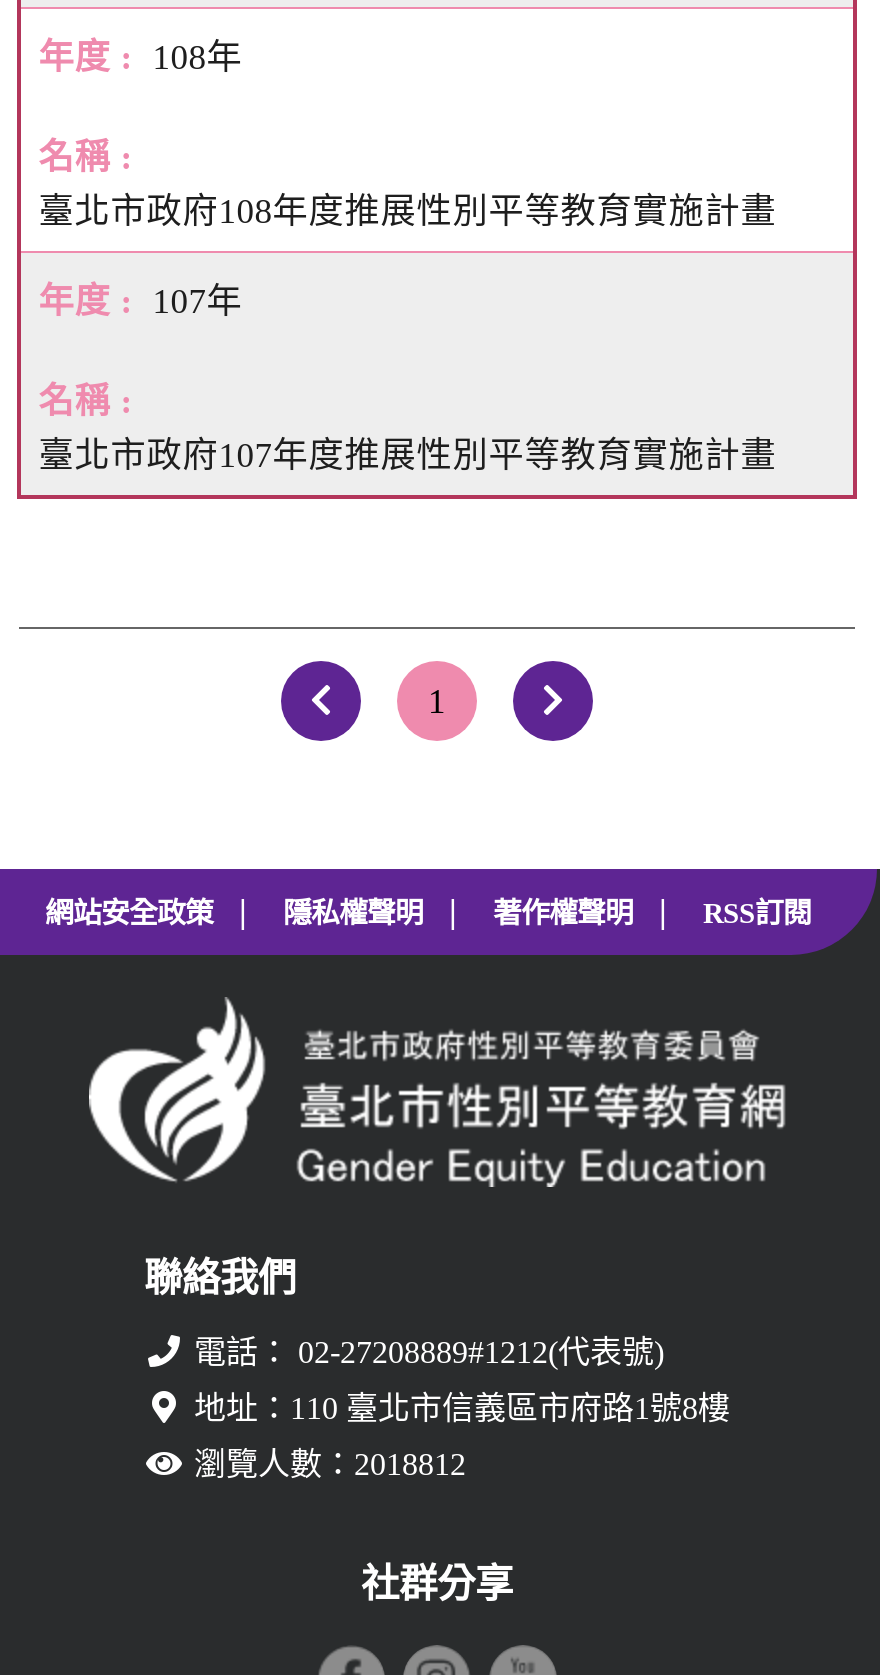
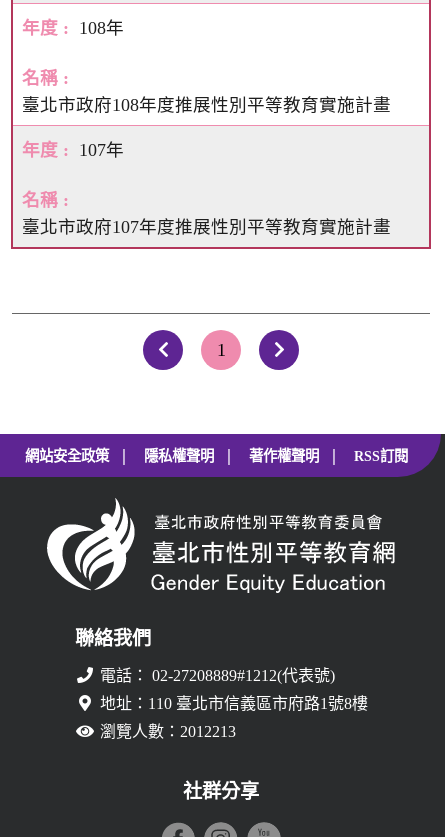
[194,1447,466,1481] 瀏覽人數：2018812 -> [99,723,235,740] 瀏覽人數：2012213

